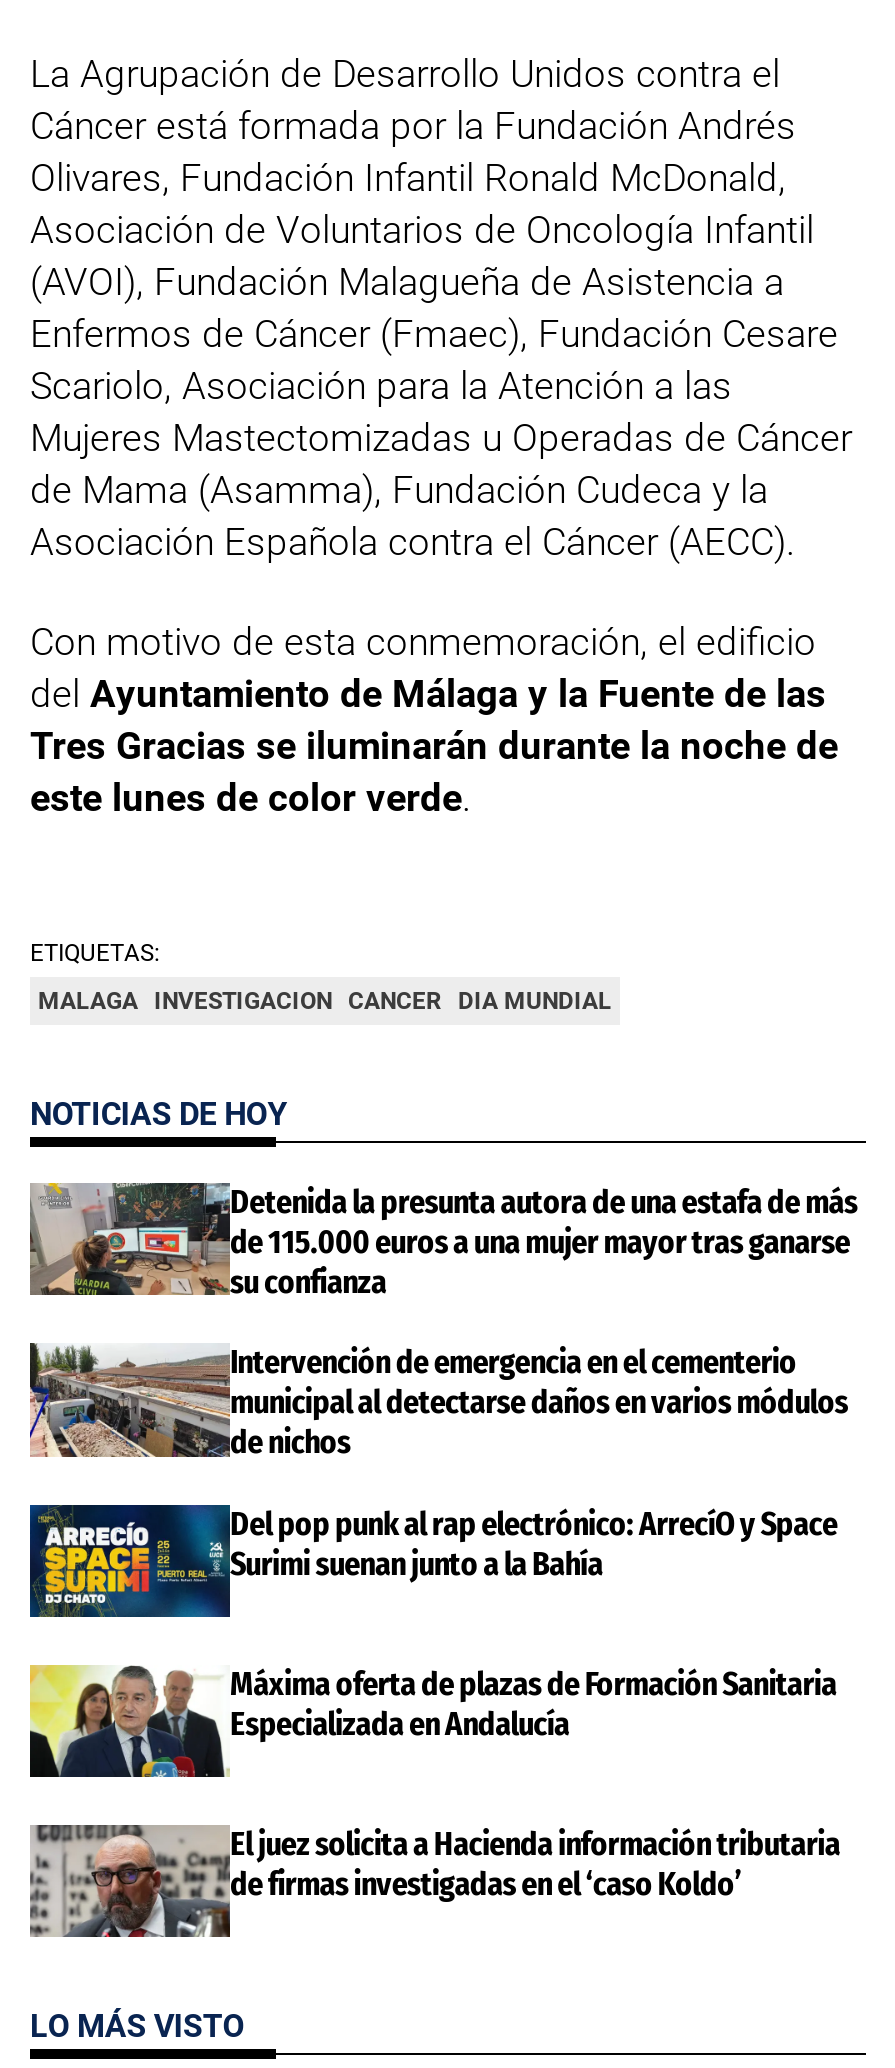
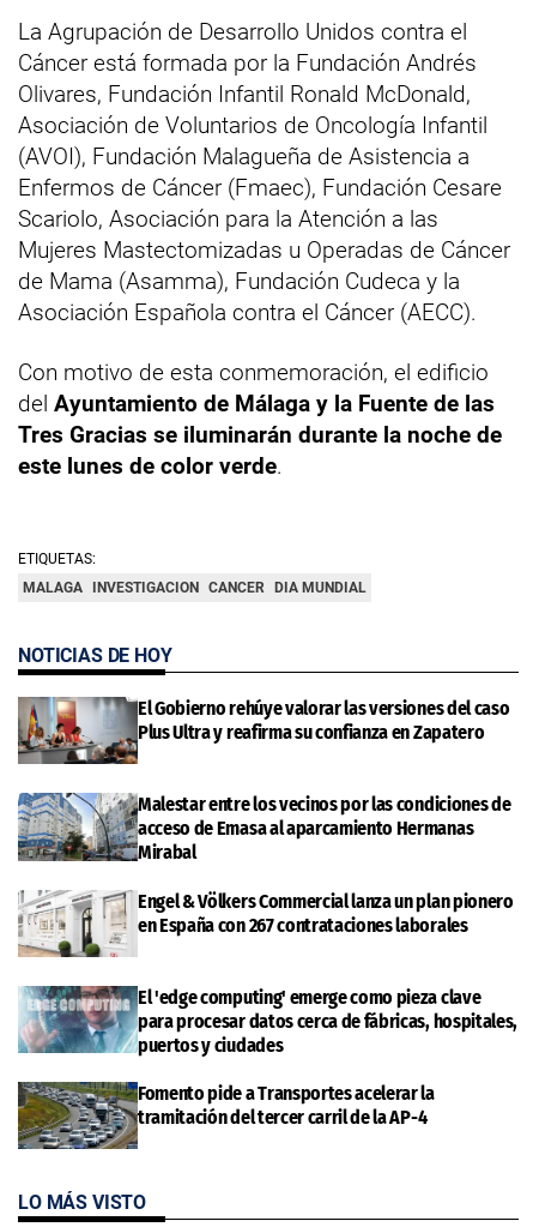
[30,1183,857,1301] [image] | Detenida la presunta autora de una estafa de más | de 115.000 euros a una mujer mayor tras ganarse | su confianza -> [19,696,509,765] [image] | El Gobierno rehúye valorar las versiones del caso | Plus Ultra y reafirma su confianza en Zapatero
[28,1343,848,1462] [image] | Intervención de emergencia en el cementerio | municipal al detectarse daños en varios módulos | de nichos -> [17,792,511,864] [image] | Malestar entre los vecinos por las condiciones de | acceso de Emasa al aparcamiento Hermanas | Mirabal
[28,1503,837,1619] [image] | Del pop punk al rap electrónico: ArrecíO y Space | Surimi suenan junto a la Bahía -> [18,889,513,958] [image] | Engel & Völkers Commercial lanza un plan pionero | en España con 267 contrataciones laborales
[28,1663,837,1779] [image] | Máxima oferta de plazas de Formación Sanitaria | Especializada en Andalucía -> [18,985,517,1057] [image] | El 'edge computing' emerge como pieza clave | para procesar datos cerca de fábricas, hospitales, | puertos y ciudades
[28,1823,840,1937] [image] | El juez solicita a Hacienda información tributaria | de firmas investigadas en el ‘caso Koldo’ -> [18,1082,435,1150] [image] | Fomento pide a Transportes acelerar la | tramitación del tercer carril de la AP-4

